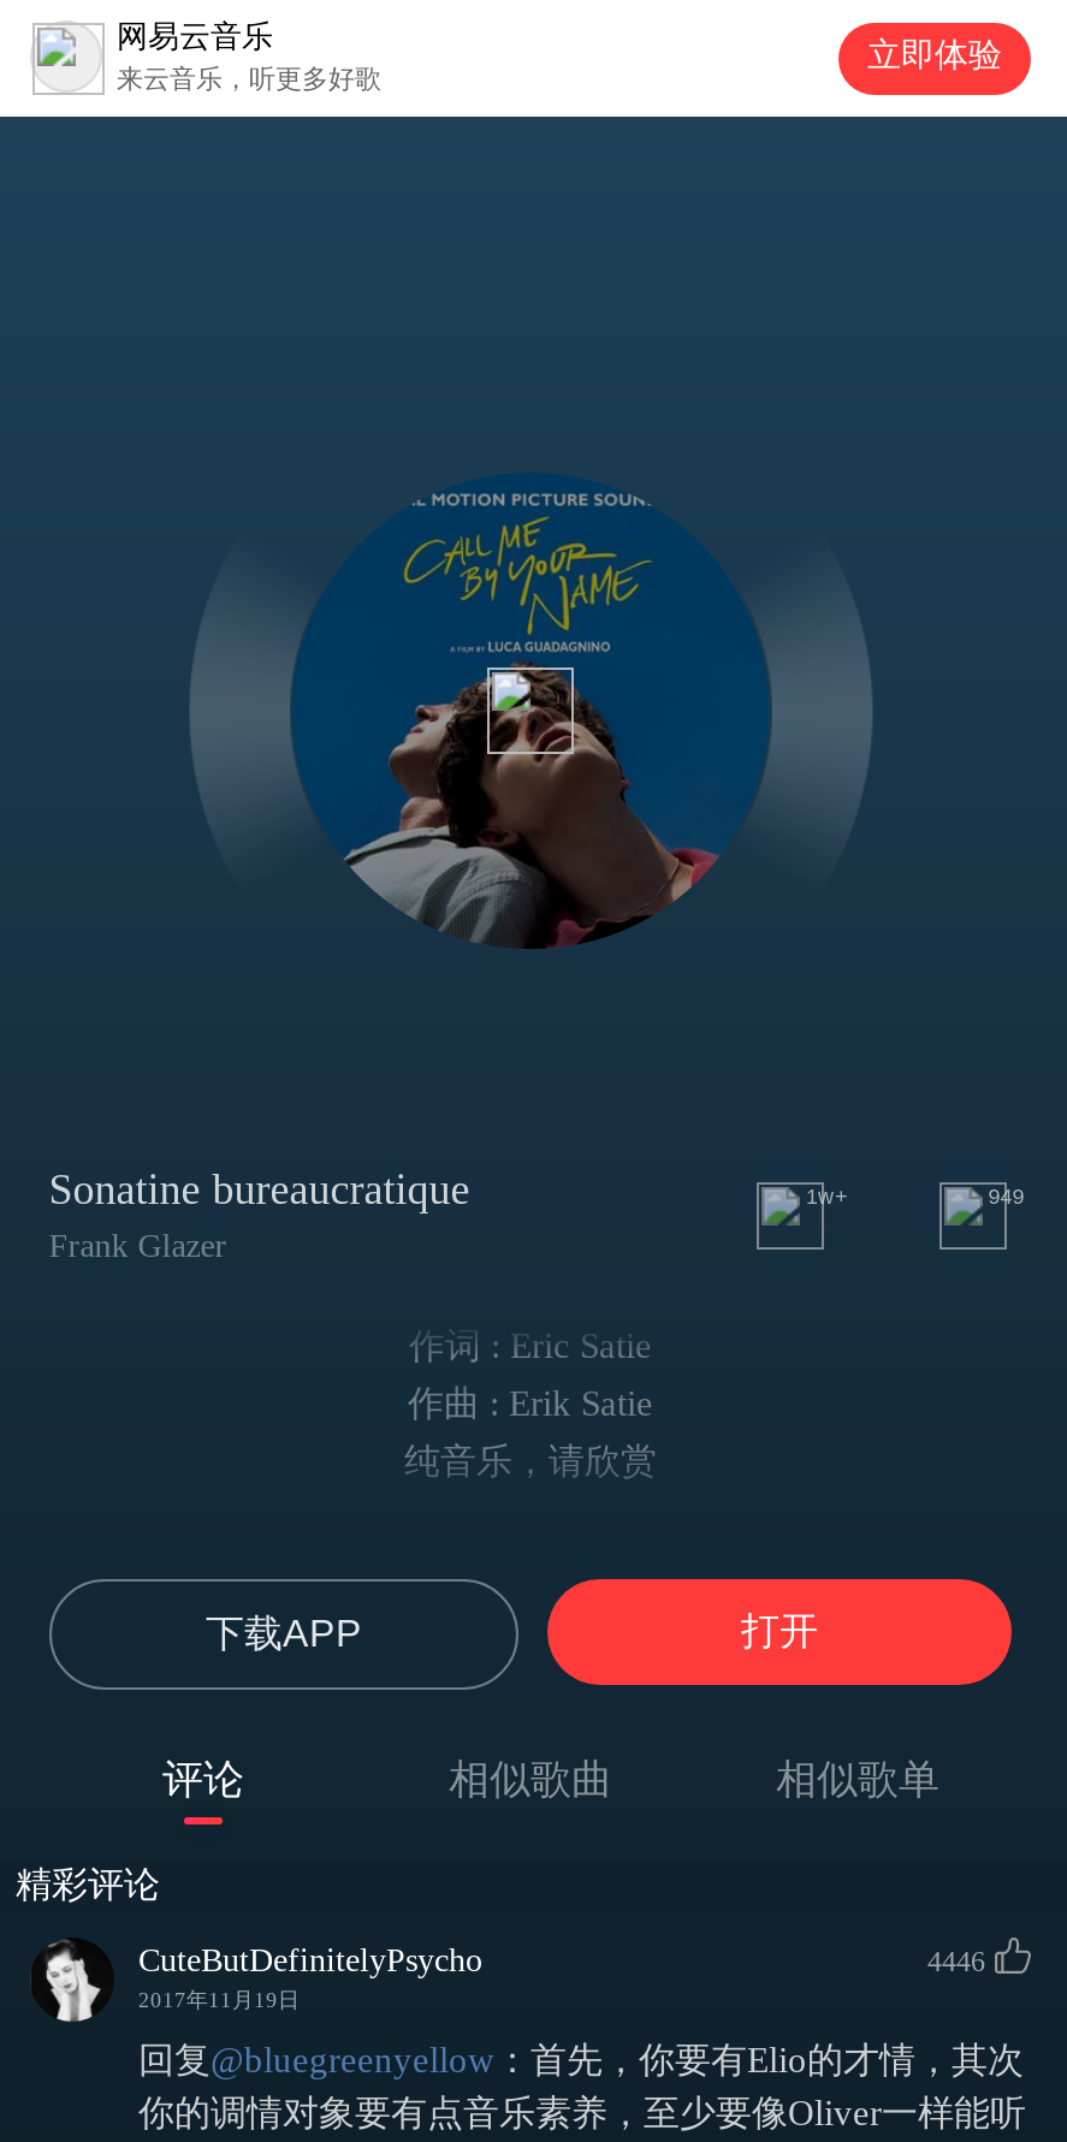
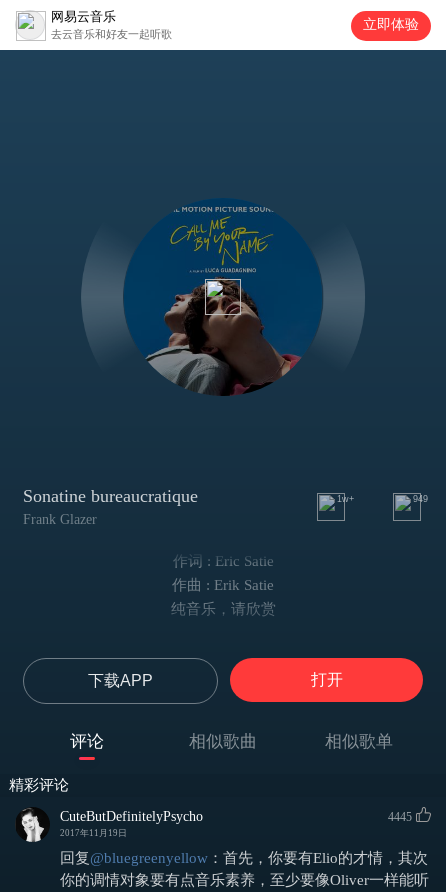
[117,64,381,93] 来云音乐，听更多好歌 -> [51,28,172,40] 去云音乐和好友一起听歌
[927,1944,985,1977] 4446 -> [388,810,412,824] 4445

